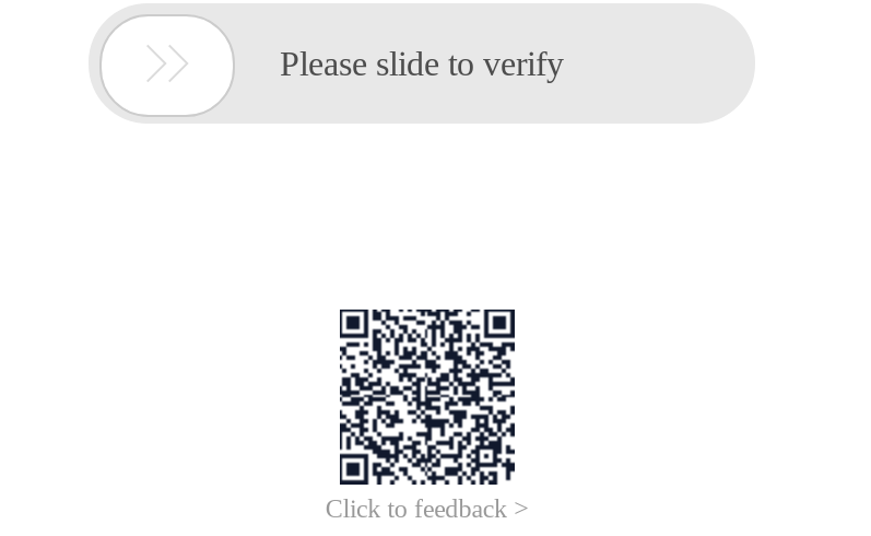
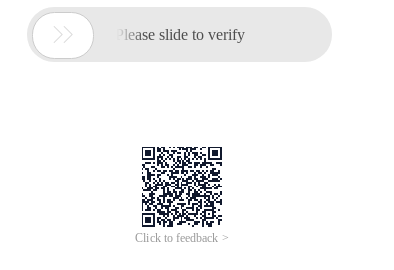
[338,321,517,487] [image] -> [142,151,222,228] [image]

